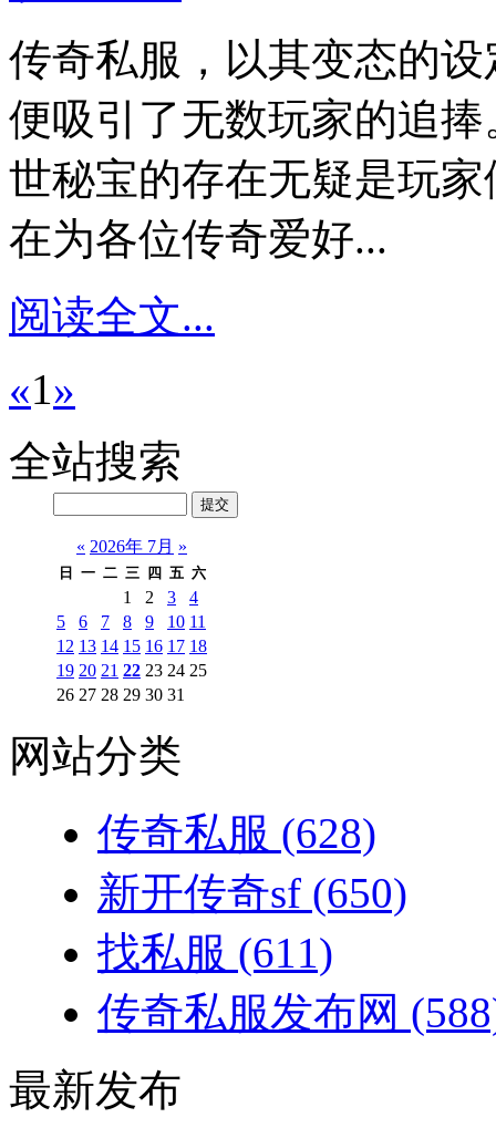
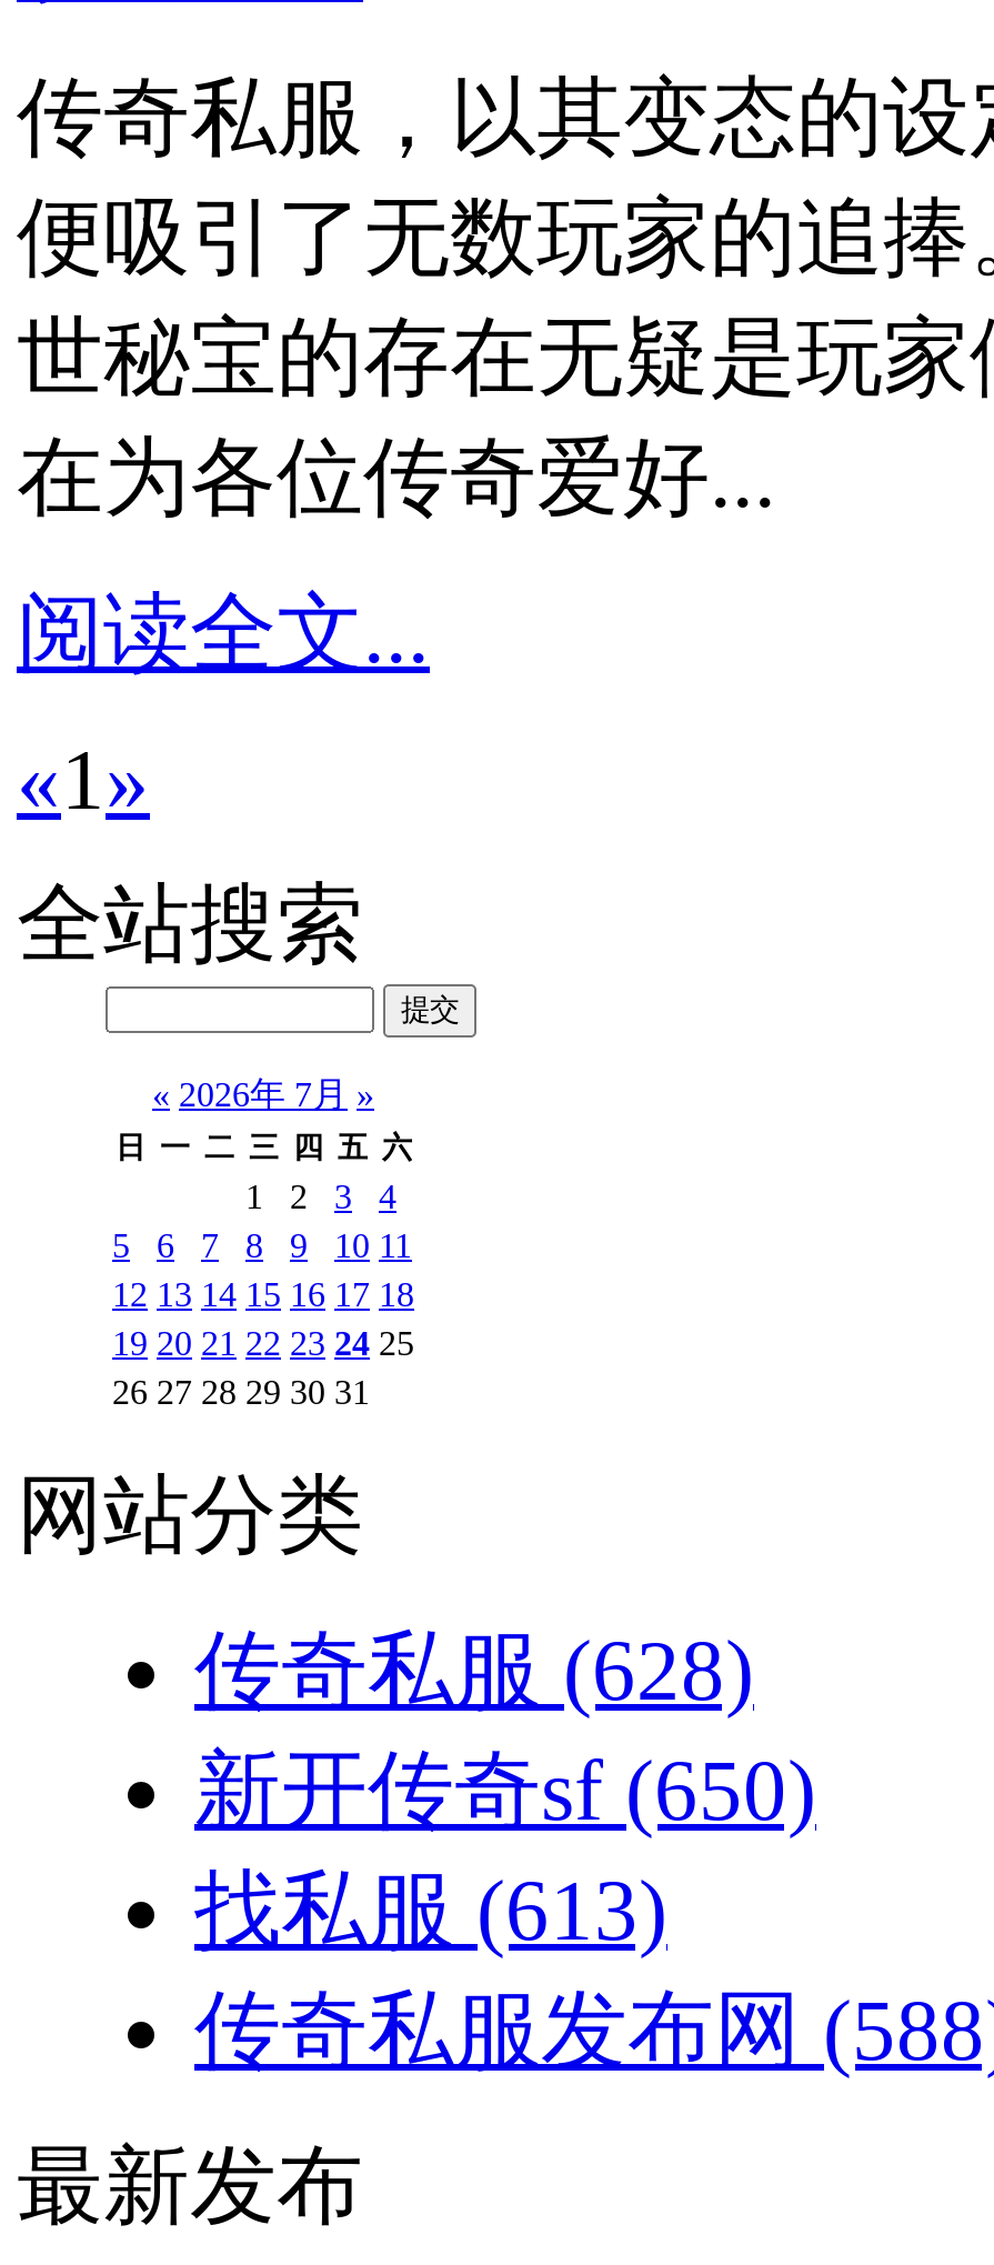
[97,929,333,977] 找私服(611) -> [194,1863,667,1958] 找私服(613)

